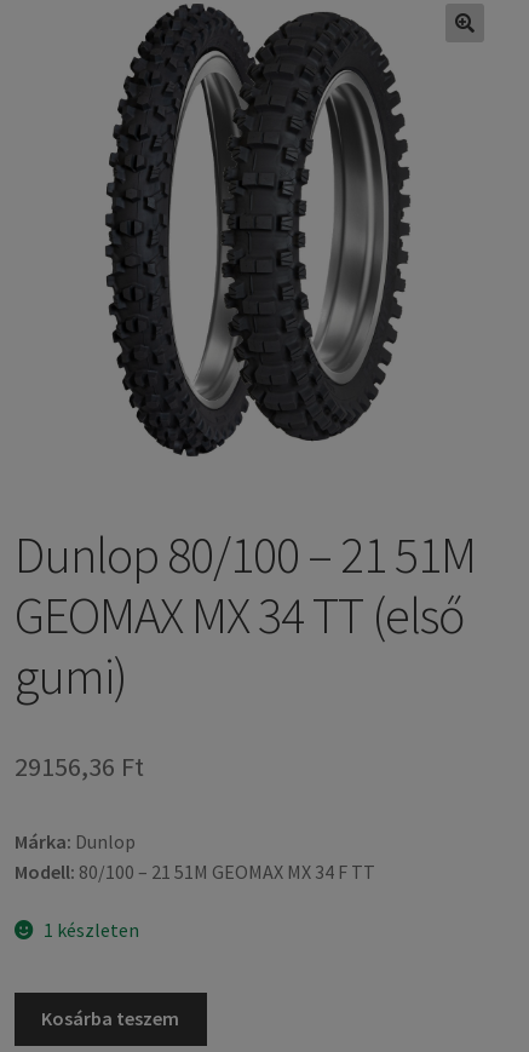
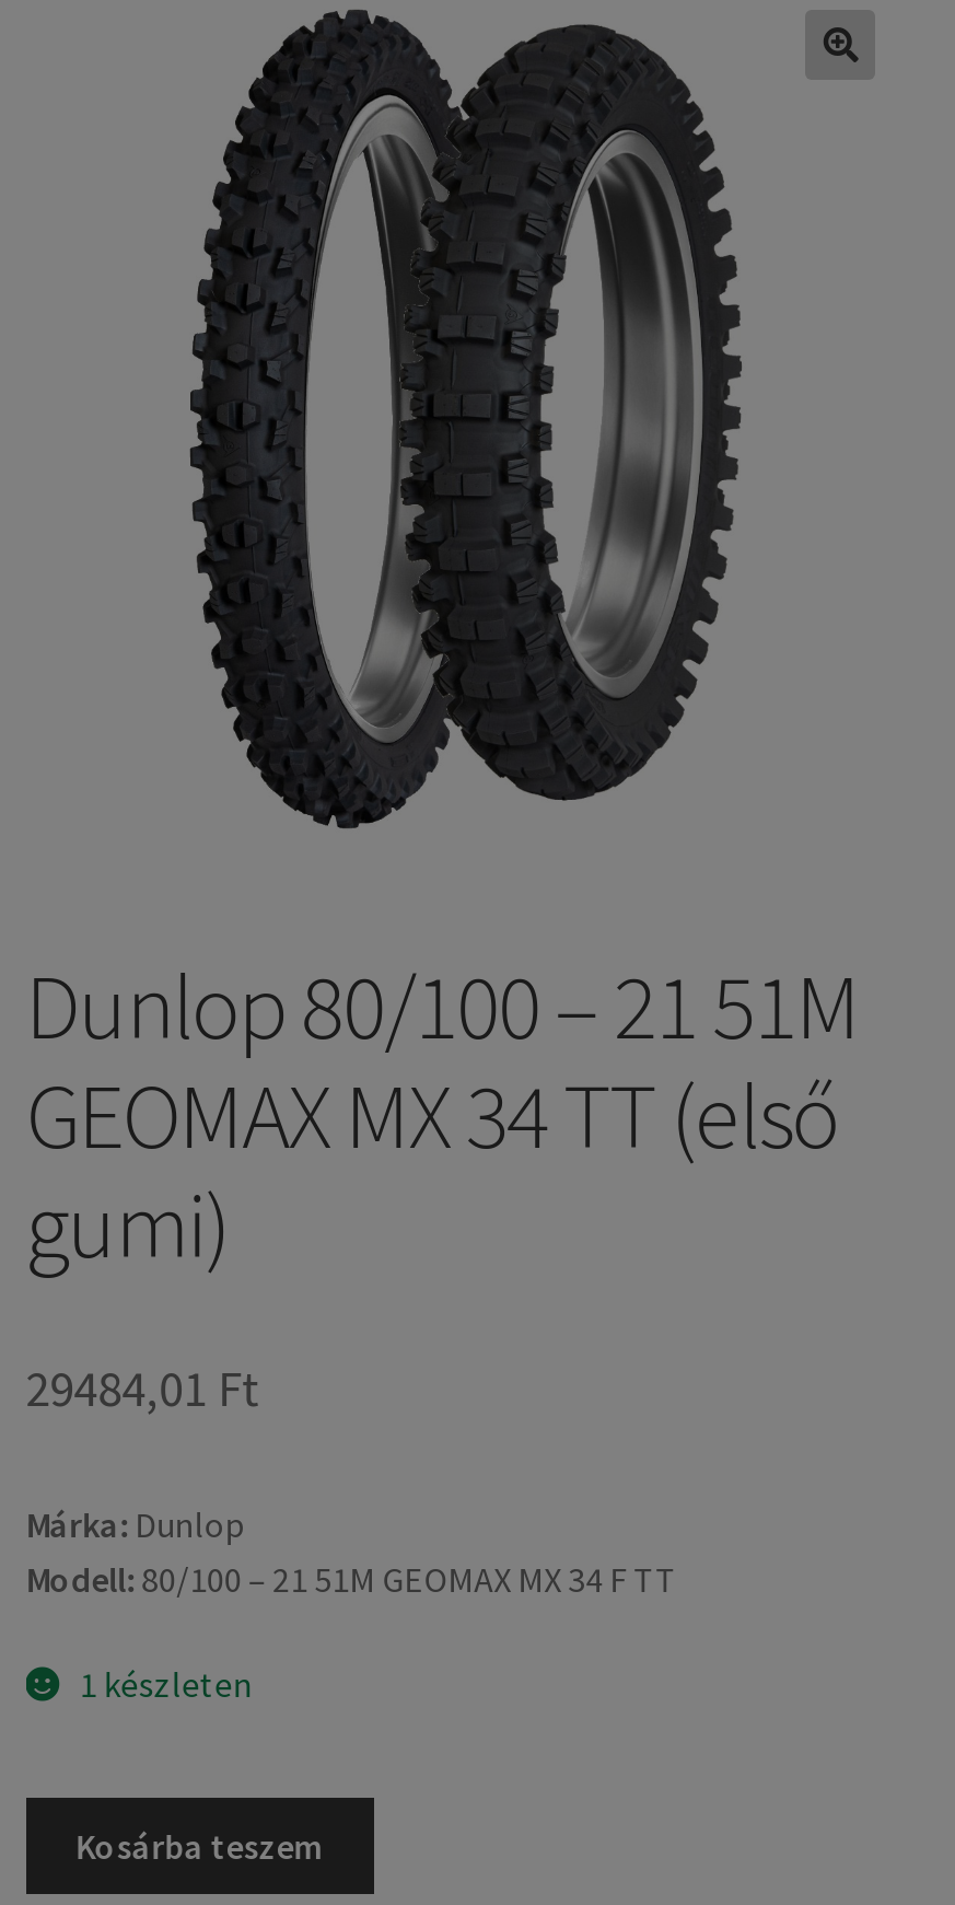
[14,750,144,783] 29156,36 Ft -> [25,1358,259,1420] 29484,01 Ft

